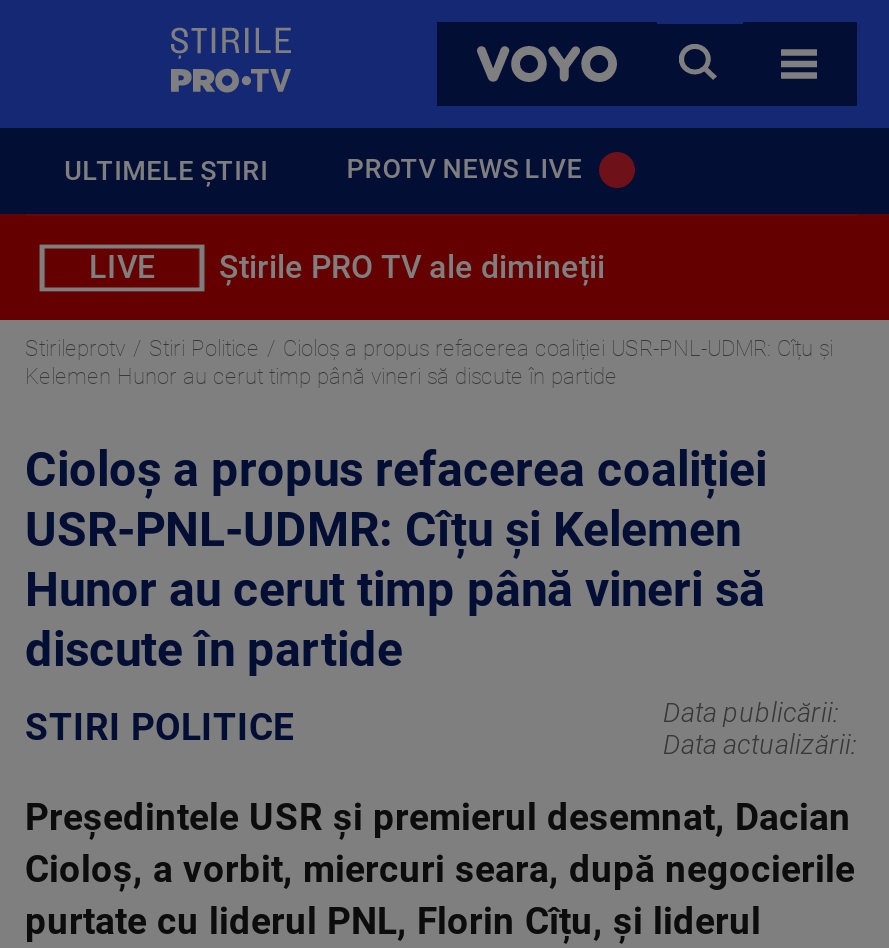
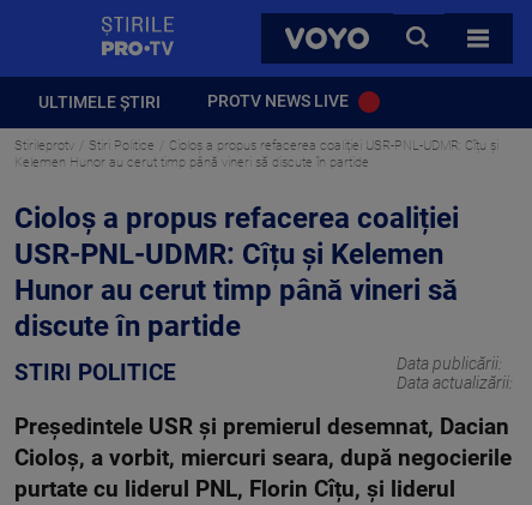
[89,248,605,286] LIVE | Știrile PRO TV ale dimineții -> none

